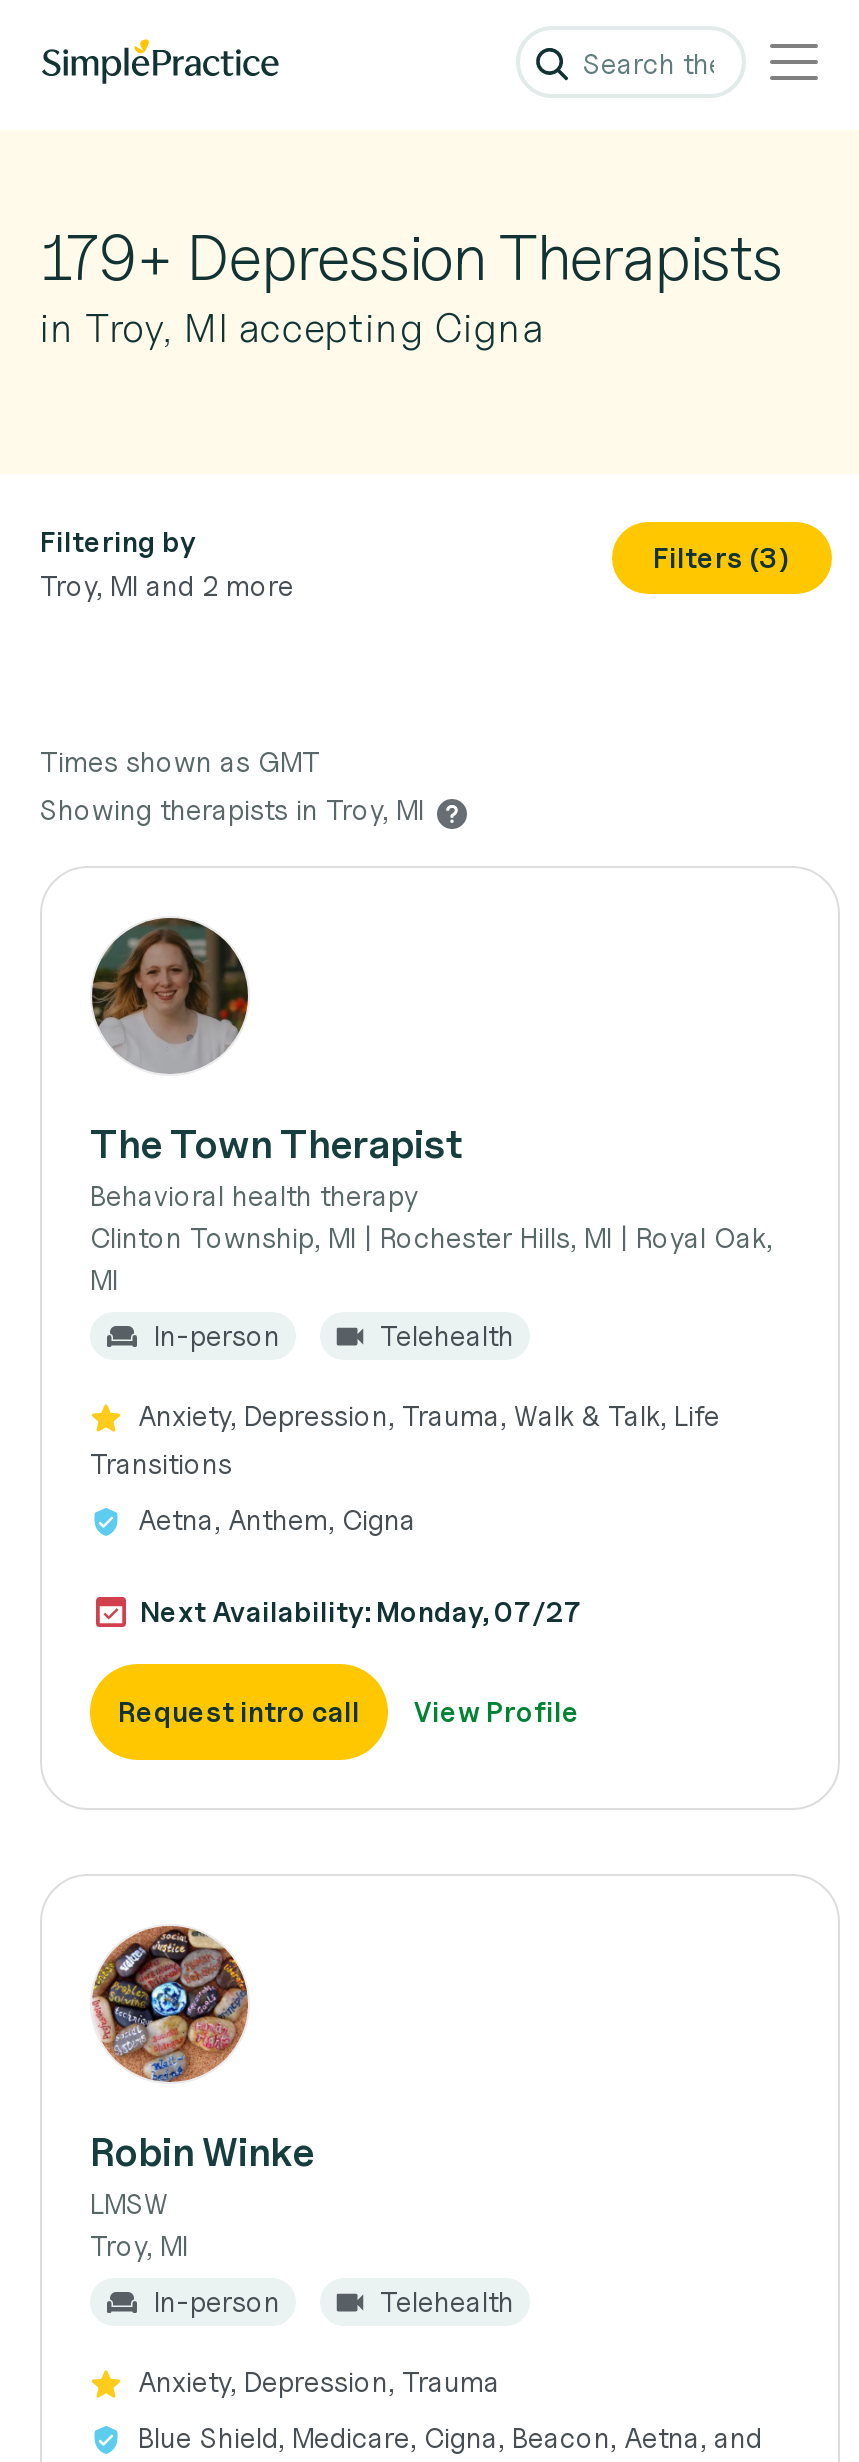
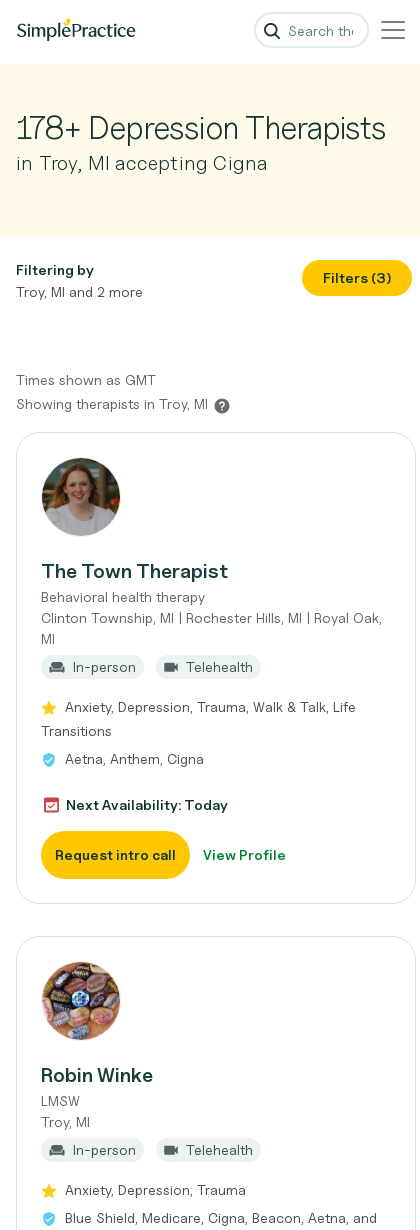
[40,218,782,296] 179+ Depression Therapists -> [16,108,386,147] 178+ Depression Therapists
[140,1594,582,1628] Next Availability: Monday, 07/27 -> [66,796,228,813] Next Availability: Today

